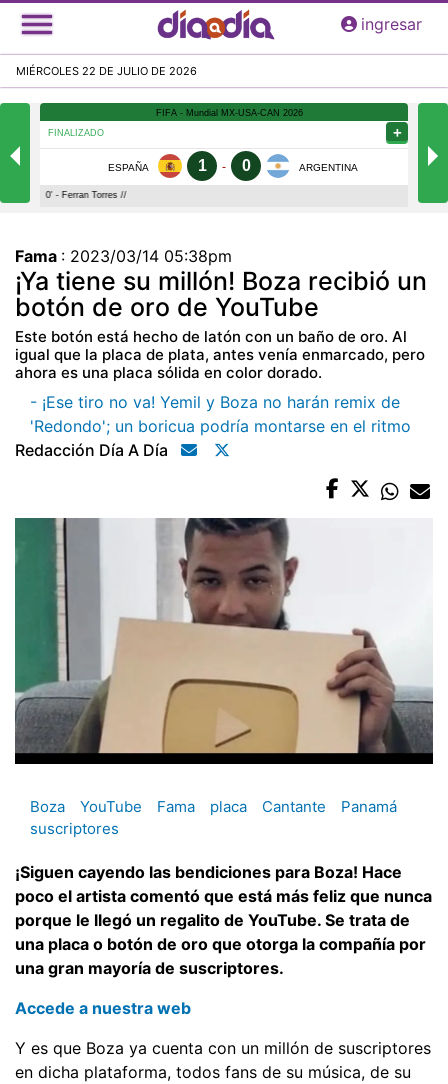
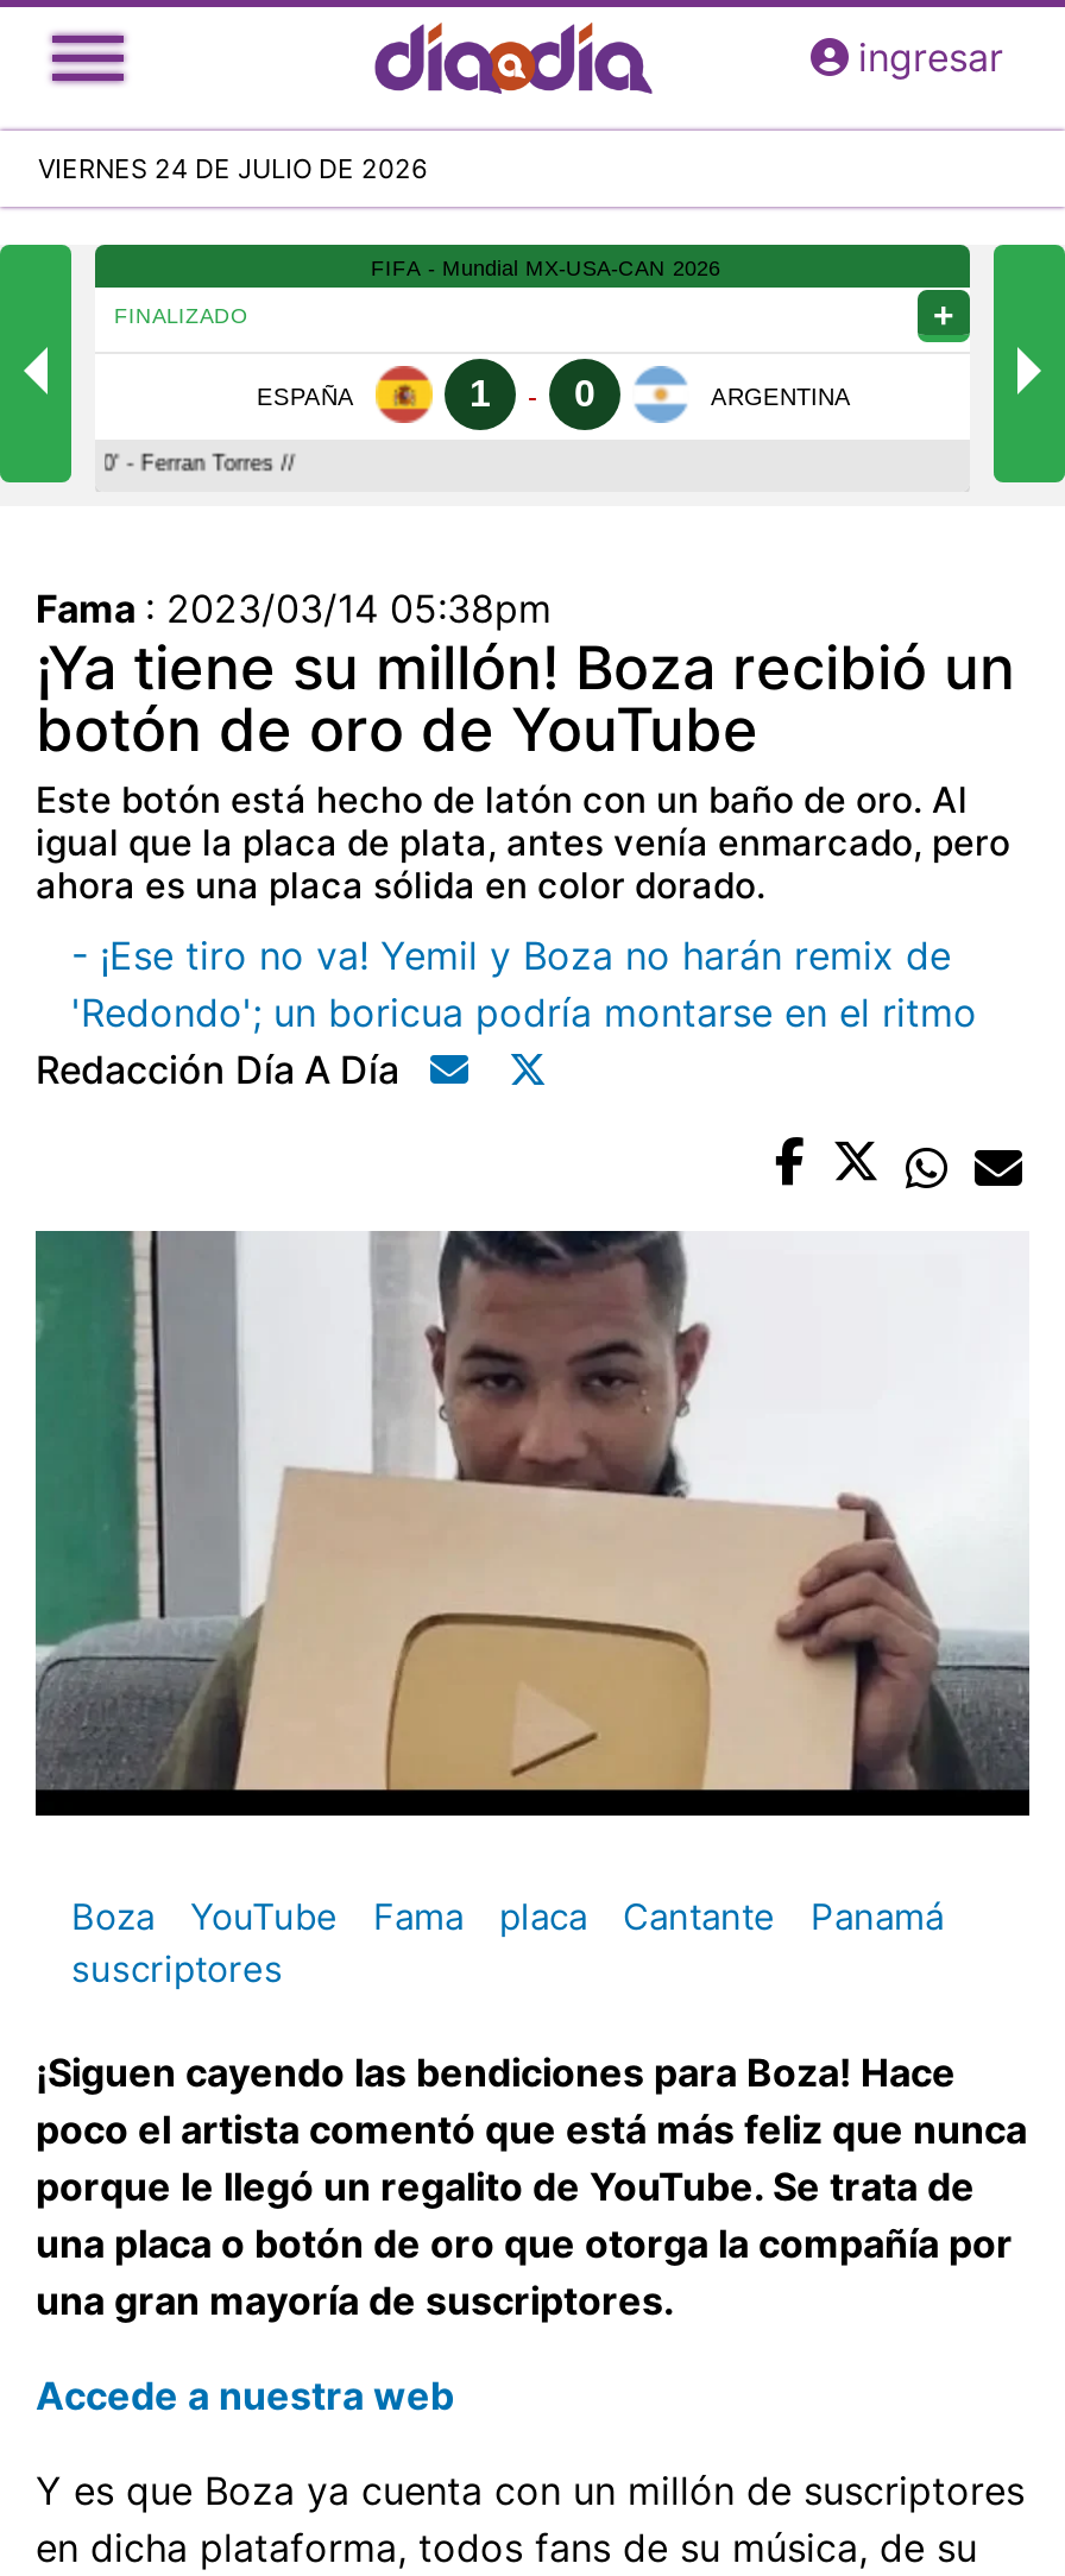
[16,64,197,78] MIÉRCOLES 22 DE JULIO DE 2026 -> [38,153,428,187] VIERNES 24 DE JULIO DE 2026

